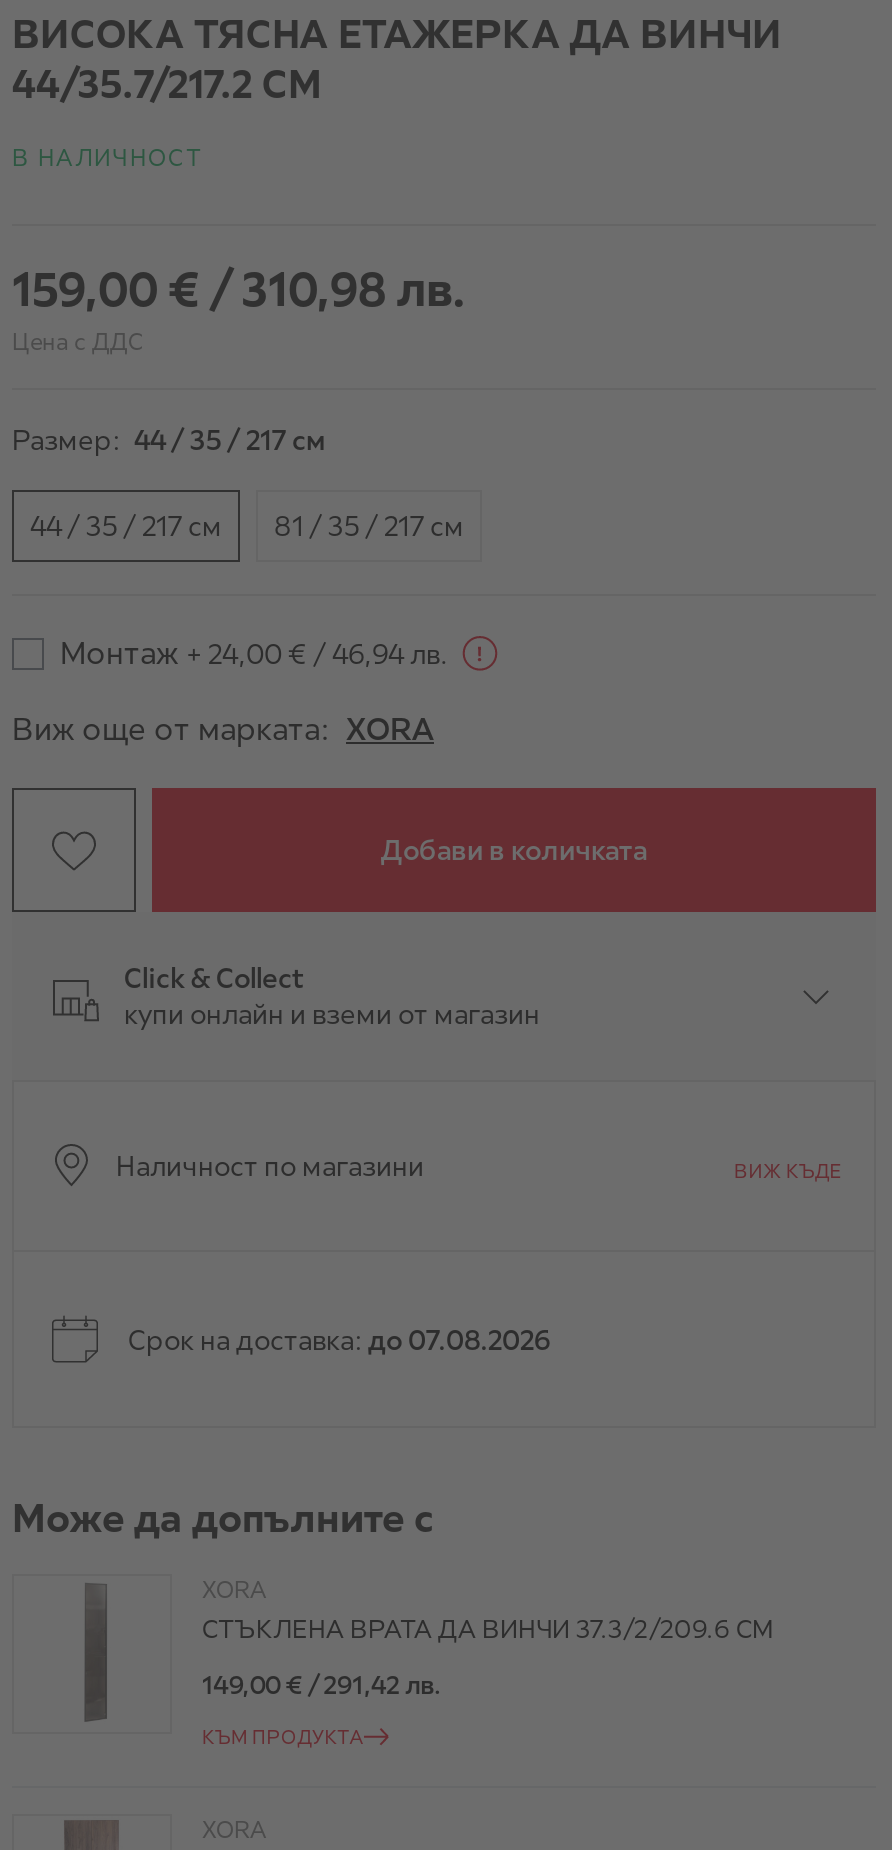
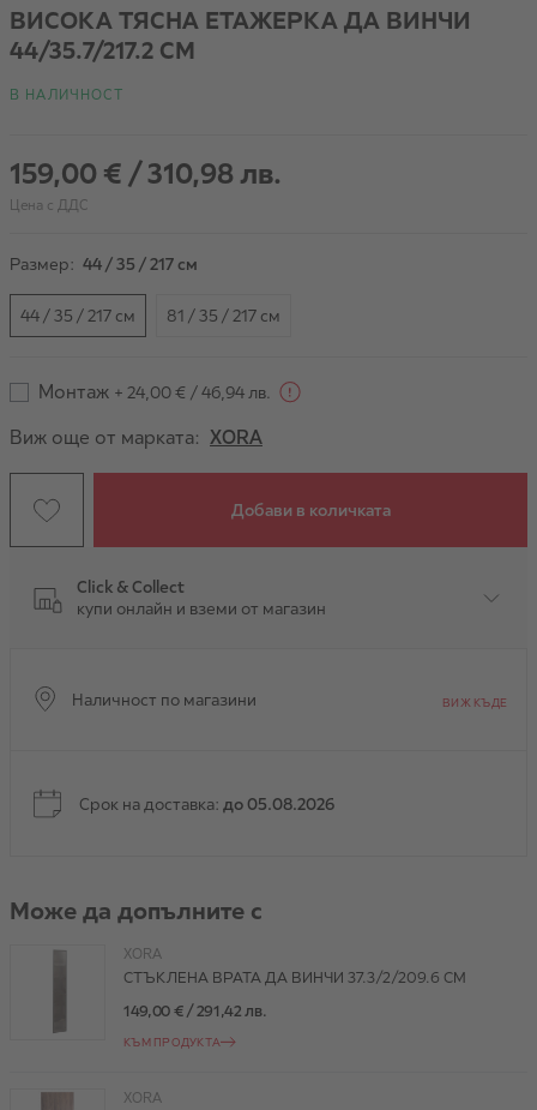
[128,1321,550,1357] Срок на доставка: до 07.08.2026 -> [79,793,334,814] Срок на доставка: до 05.08.2026

